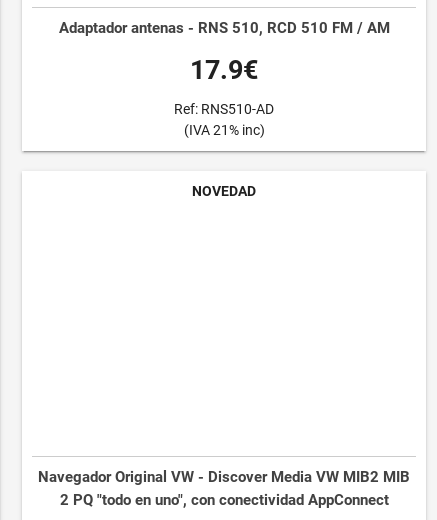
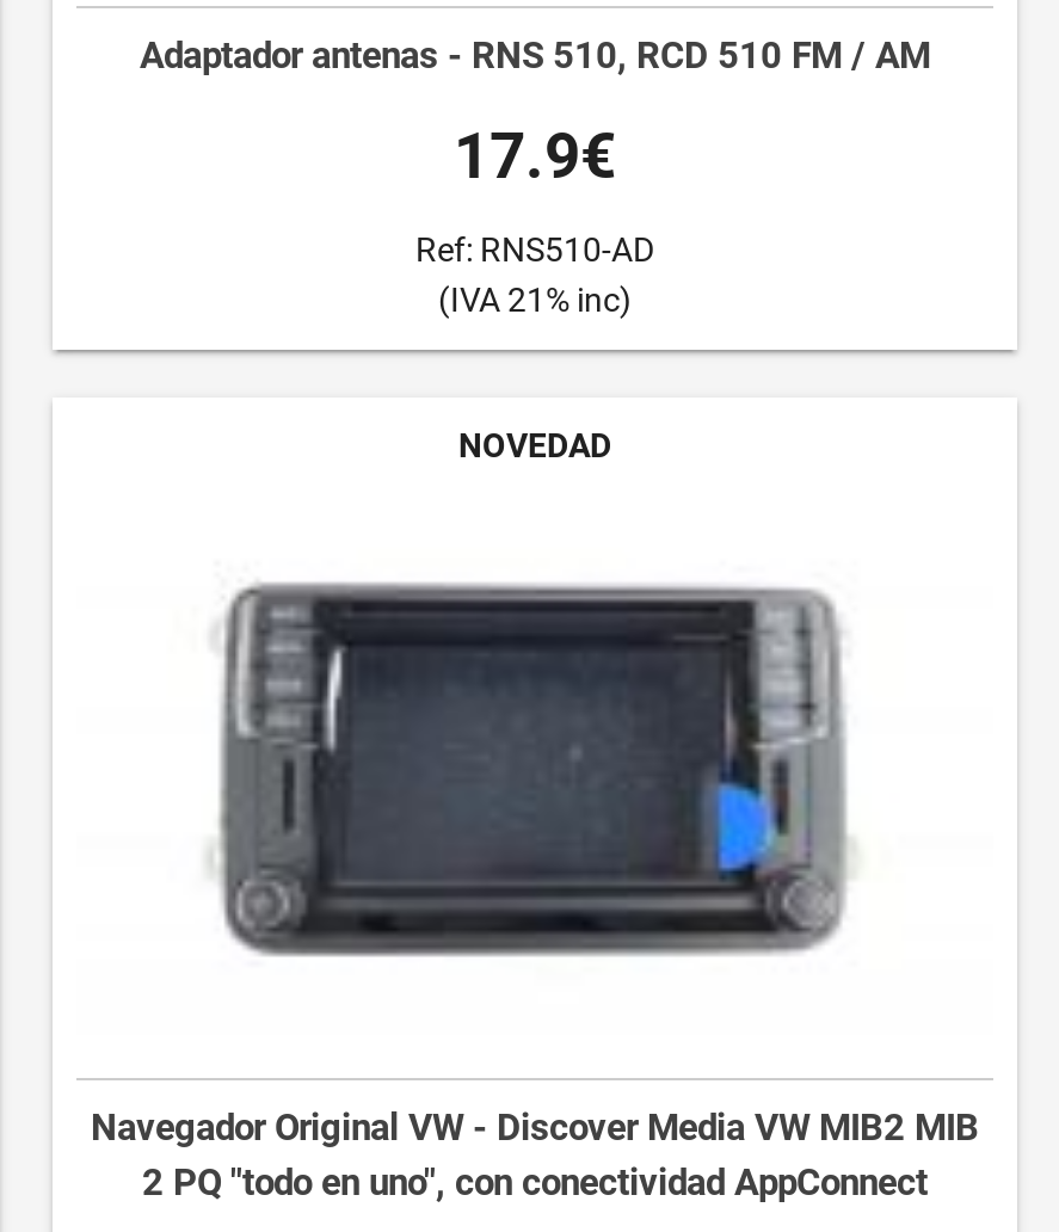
none -> [208,580,857,957] [image]

